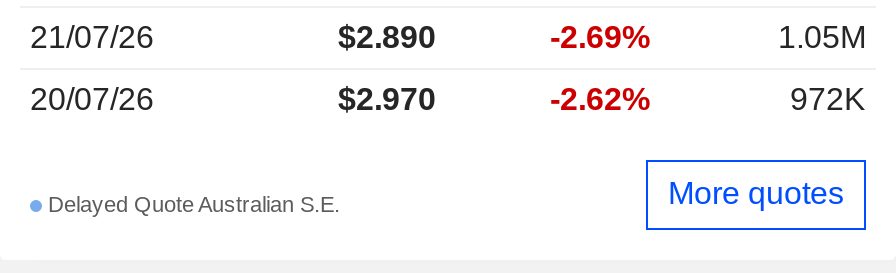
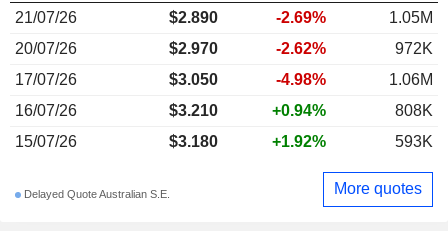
none -> [15,71,433,150] 17/07/26 | $3.050 | -4.98% | 1.06M | 16/07/26 | $3.210 | +0.94% | 808K | 15/07/26 | $3.180 | +1.92% | 593K

